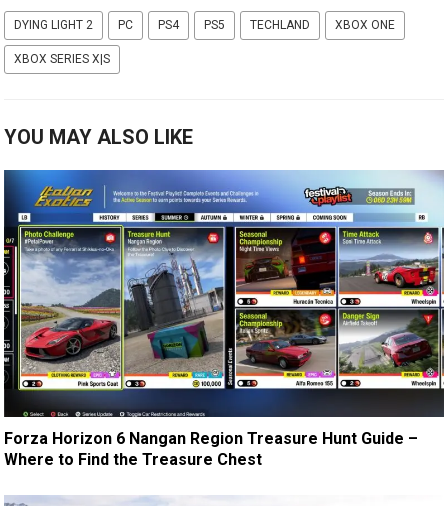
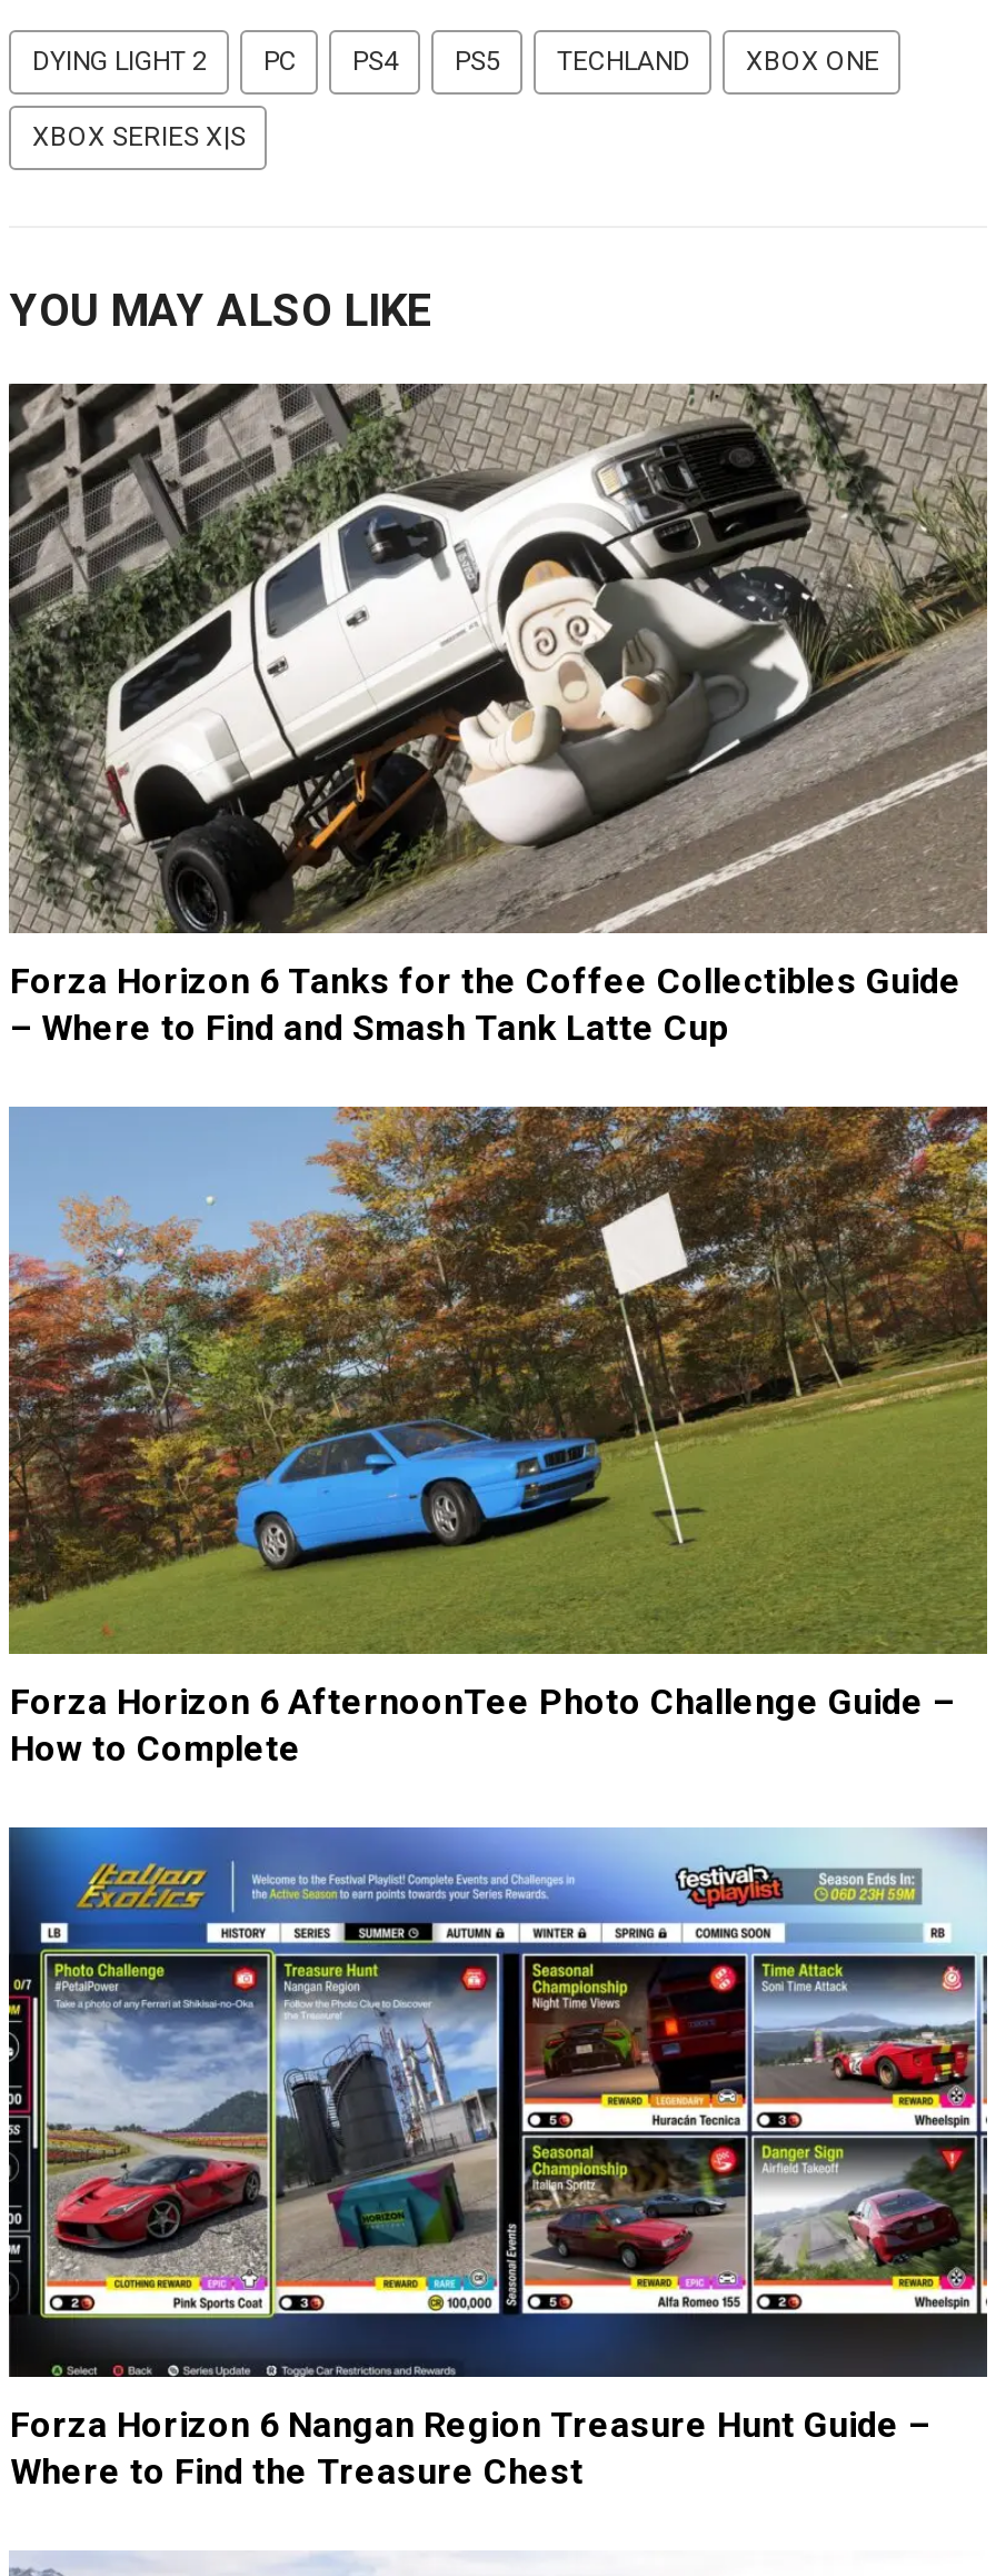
none -> [7,382,989,1048] [image] | Forza Horizon 6 Tanks for the Coffee Collectibles Guide | – Where to Find and Smash Tank Latte Cup
none -> [7,1104,989,1770] [image] | Forza Horizon 6 AfternoonTee Photo Challenge Guide – | How to Complete

